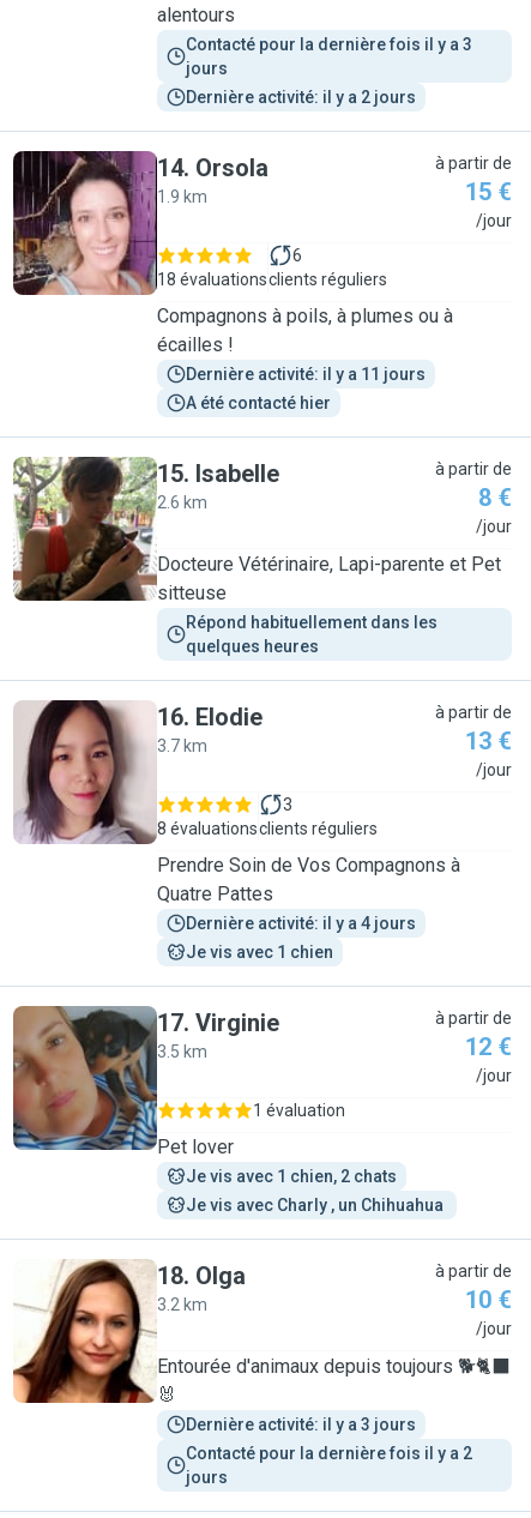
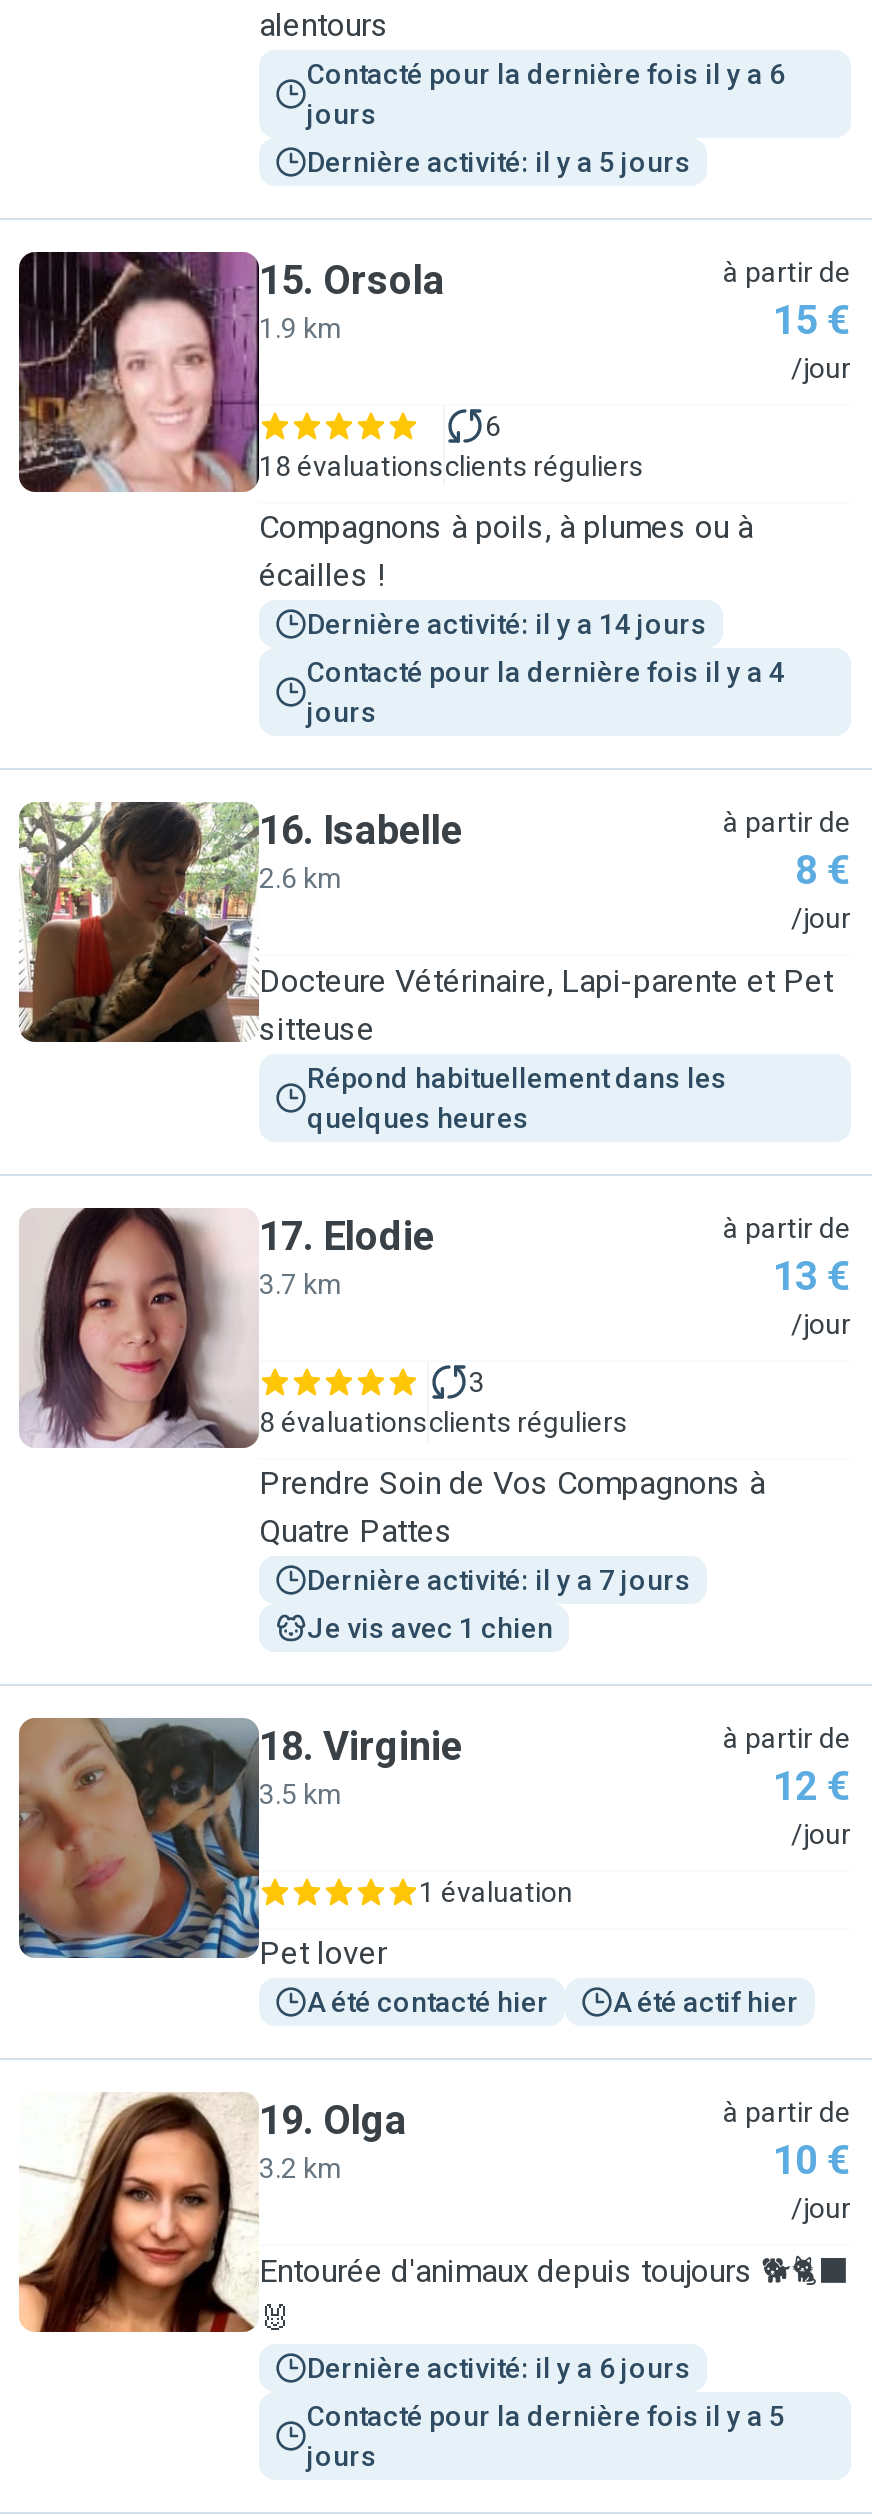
[186,35,476,54] Contacté pour la dernière fois il y a 3 -> [307,58,791,90] Contacté pour la dernière fois il y a 6
[186,88,416,107] Dernière activité: il y a 2 jours -> [307,146,691,178] Dernière activité: il y a 5 jours
[157,153,268,182] 14. Orsola -> [259,256,445,304] 15. Orsola
none -> [307,656,791,728] Contacté pour la dernière fois il y a 4 | jours
[186,365,426,384] Dernière activité: il y a 11 jours -> [307,608,707,640] Dernière activité: il y a 14 jours
moved [186,393,331,412] -> [307,1986,549,2018]: A été contacté hier
moved [11,454,512,656] -> [15,798,851,1134]: [image] | 2.6 km | à partir de | ... | Répond habituellement dans les | quelques heures
[157,459,279,488] 15. Isabelle -> [259,806,463,854] 16. Isabelle
moved [13,699,512,905] -> [19,1206,851,1550]: [image] | 3.7 km | à partir de | ... | Prendre Soin de Vos Compagnons à | Quatre Pattes
[157,703,263,731] 16. Elodie -> [259,1212,435,1260] 17. Elodie
[186,914,416,933] Dernière activité: il y a 4 jours -> [307,1564,691,1596] Dernière activité: il y a 7 jours
moved [186,942,333,962] -> [307,1612,553,1644]: Je vis avec 1 chien
moved [11,1006,512,1158] -> [15,1718,851,1972]: [image] | 3.5 km | à partir de | 12 € | /jour | 1 évaluation | Pet lover
[157,1008,279,1037] 17. Virginie -> [259,1722,463,1770] 18. Virginie
[186,1167,447,1215] Je vis avec 1 chien, 2 chats | Je vis avec Charly , un Chihuahua -> [613,1986,799,2018] A été actif hier
[157,1261,246,1290] 18. Olga -> [259,2096,407,2144] 19. Olga
[186,1415,416,1434] Dernière activité: il y a 3 jours -> [307,2352,691,2384] Dernière activité: il y a 6 jours
[186,1444,476,1463] Contacté pour la dernière fois il y a 2 -> [307,2400,791,2432] Contacté pour la dernière fois il y a 5

